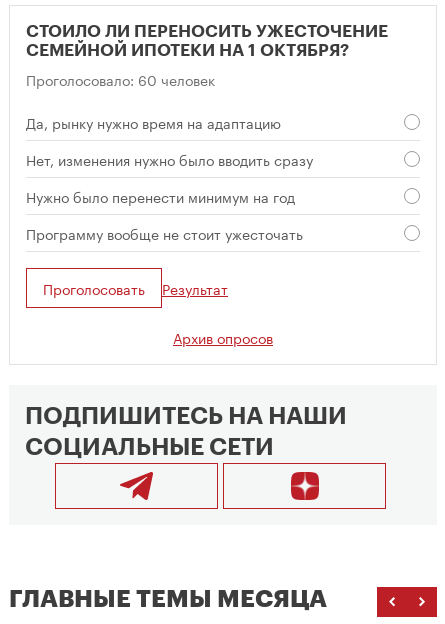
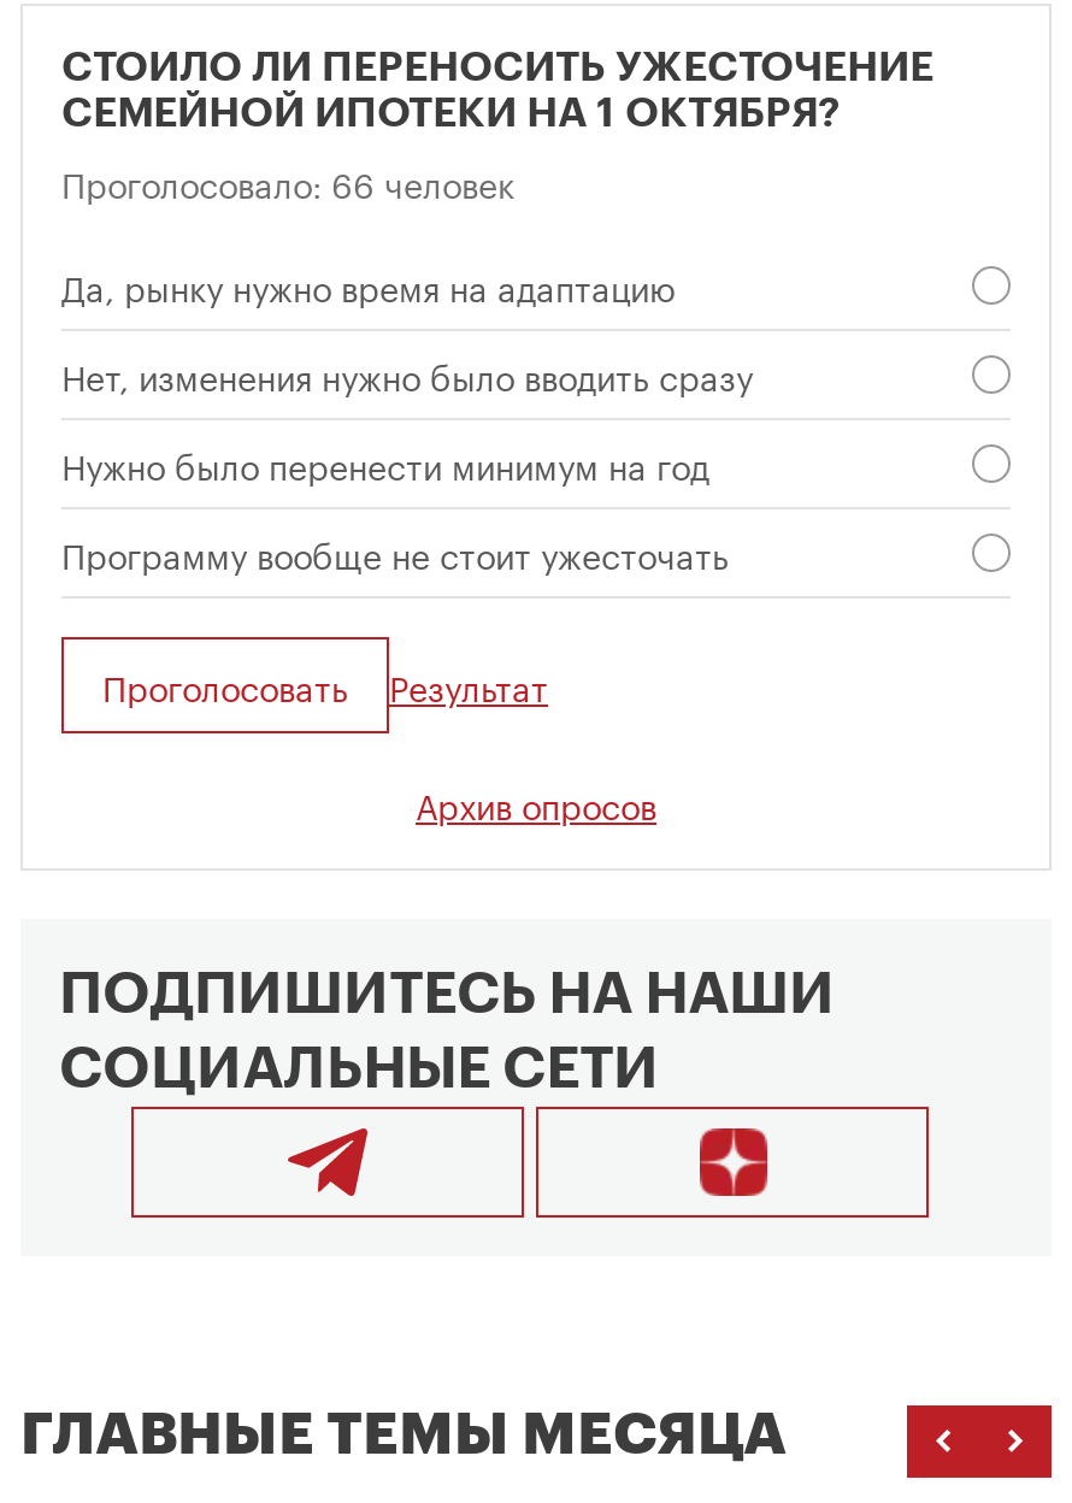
[26,68,215,90] Проголосовало: 60 человек -> [61,156,514,209] Проголосовало: 66 человек

